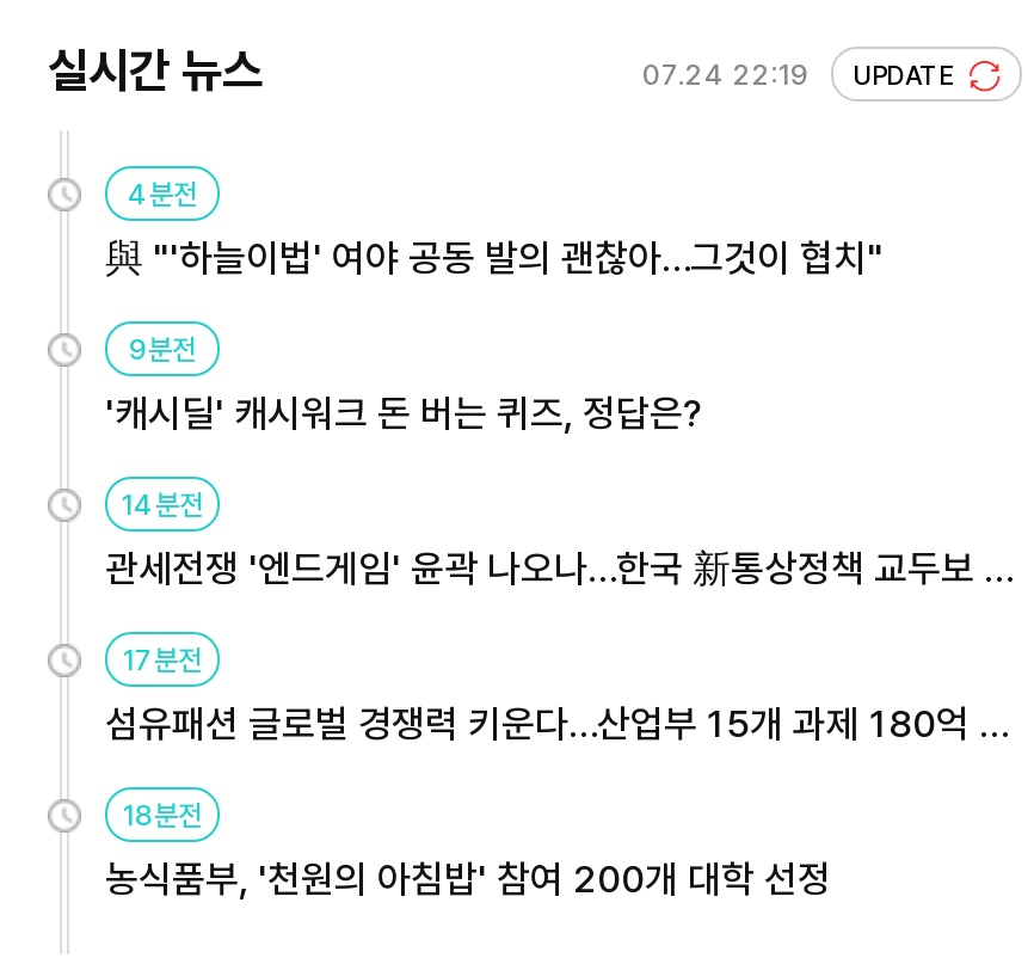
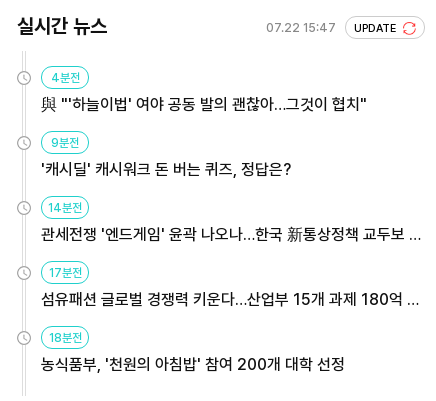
[642,59,960,92] 07.24 22:19 UPDATE -> [266,21,399,35] 07.22 15:47 UPDATE

